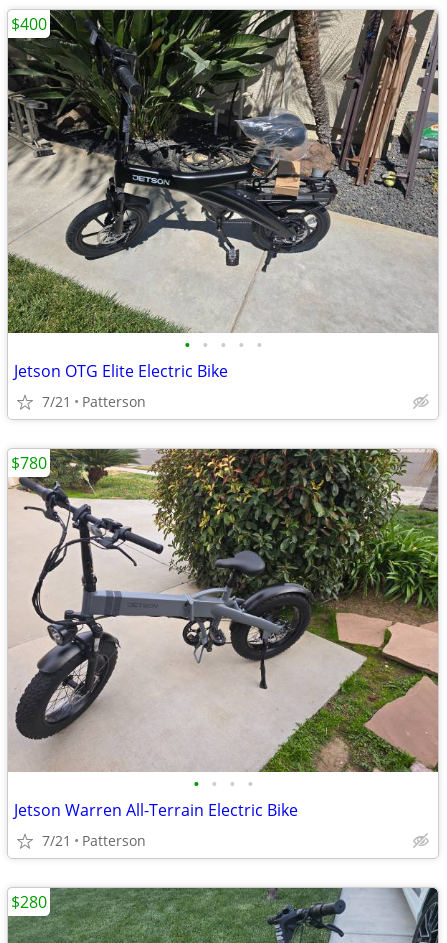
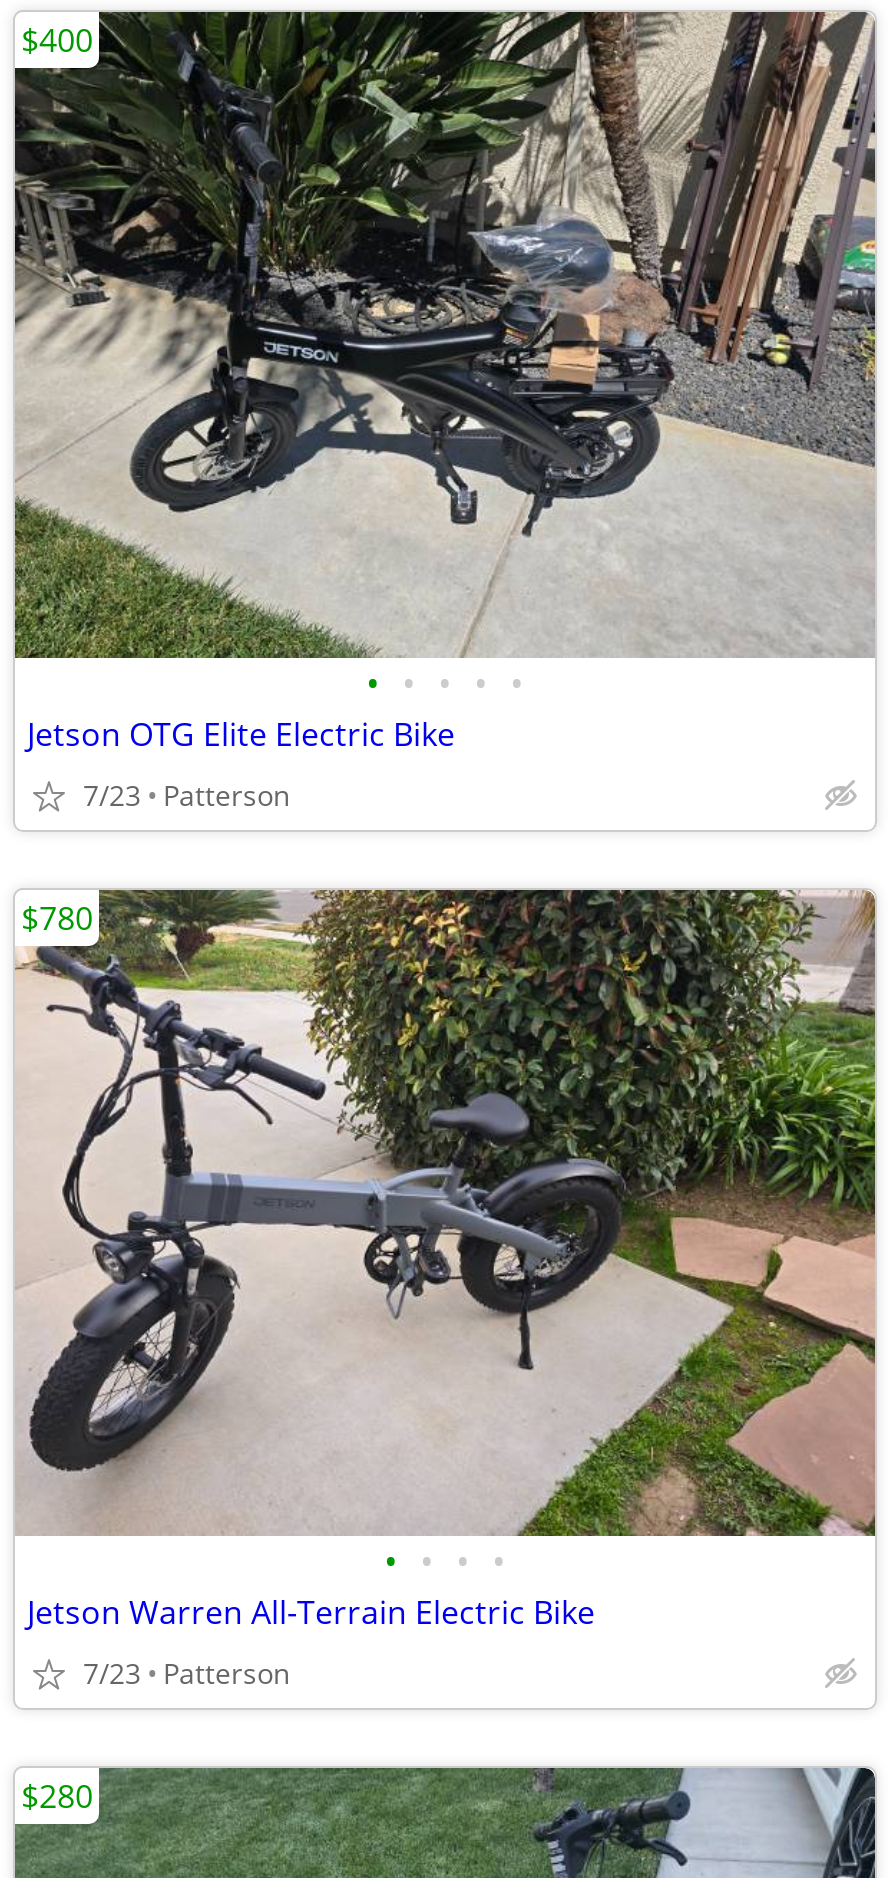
[42,392,146,411] 7/21 Patterson -> [83,776,291,814] 7/23 Patterson
[42,831,146,850] 7/21 Patterson -> [83,1654,291,1692] 7/23 Patterson

